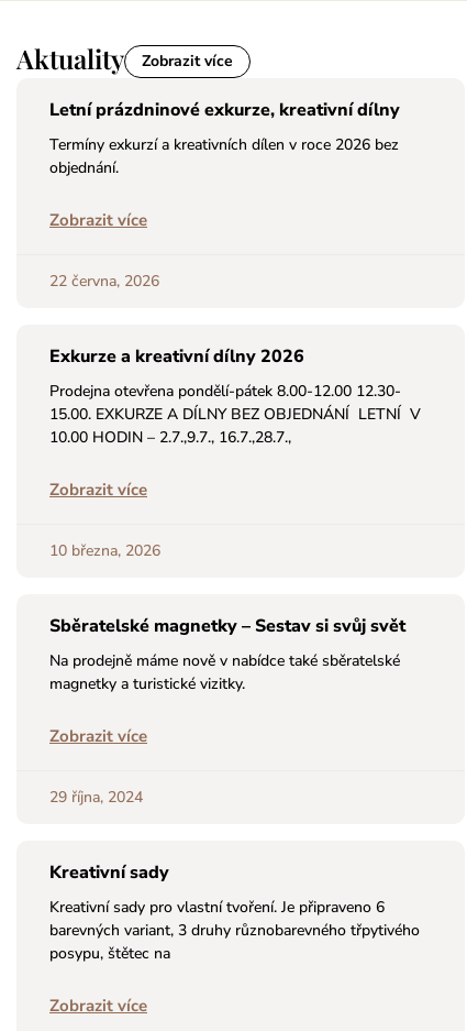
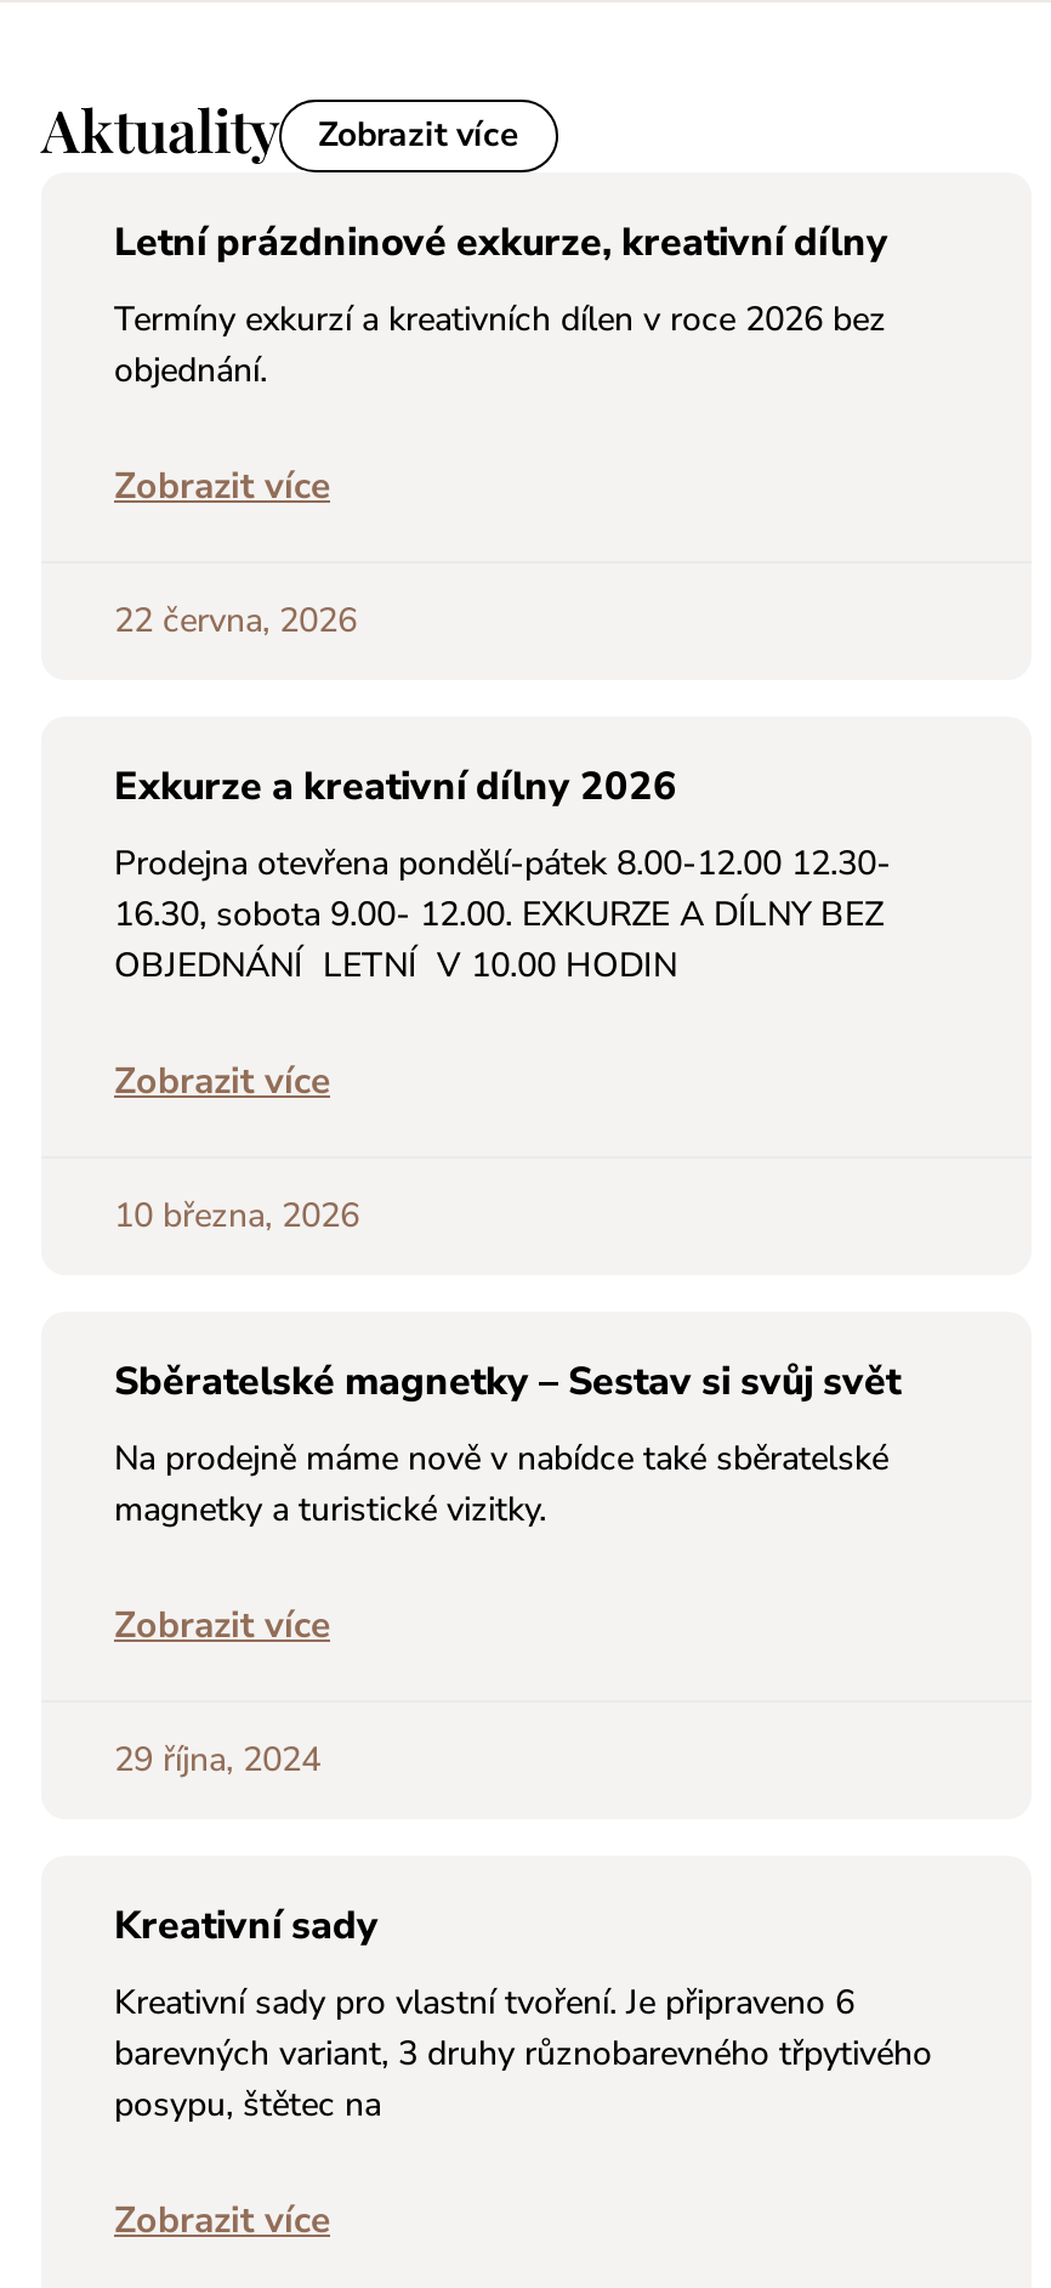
[49,404,421,448] 15.00. EXKURZE A DÍLNY BEZ OBJEDNÁNÍ LETNÍ V | 10.00 HODIN – 2.7.,9.7., 16.7.,28.7., -> [114,892,884,989] 16.30, sobota 9.00- 12.00. EXKURZE A DÍLNY BEZ | OBJEDNÁNÍ LETNÍ V 10.00 HODIN

